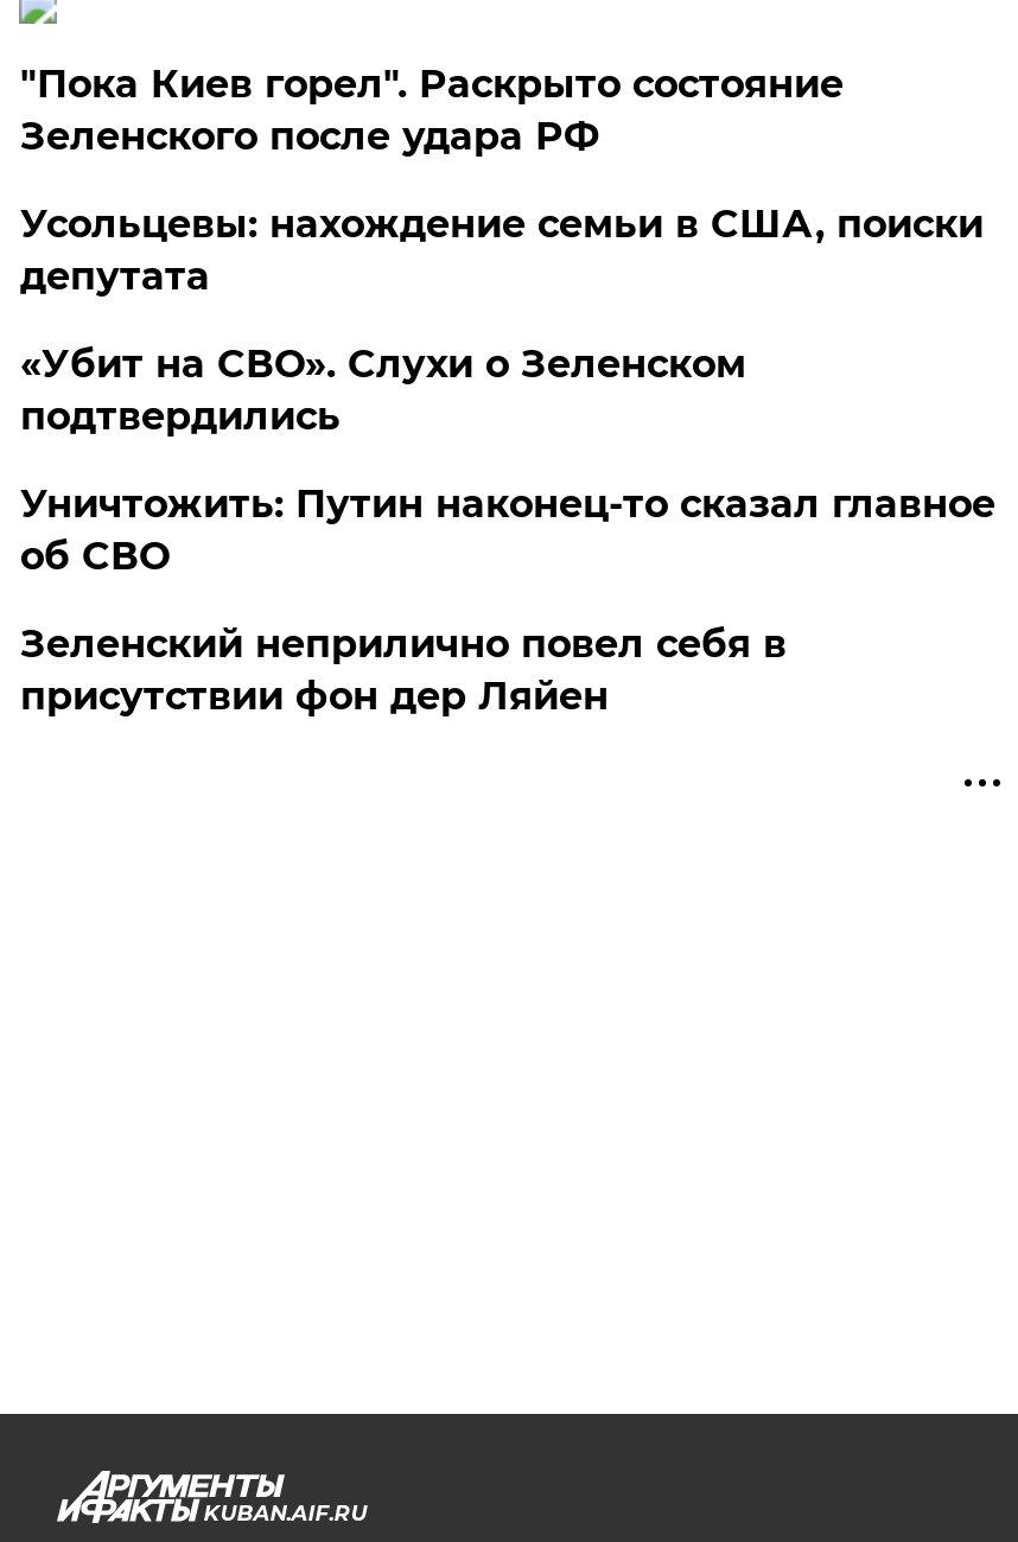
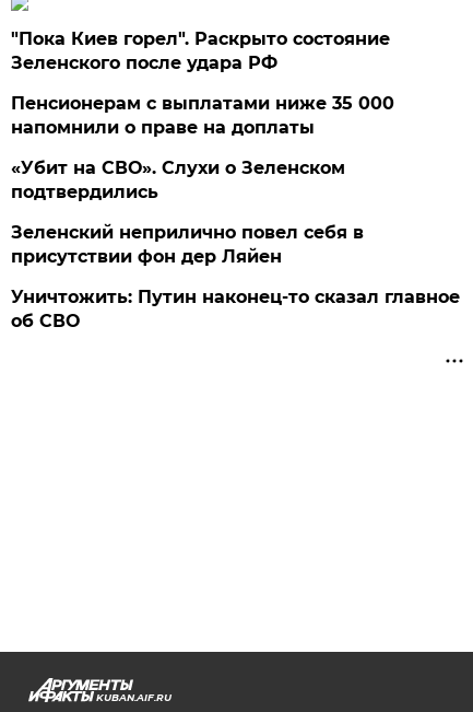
[20,202,983,299] Усольцевы: нахождение семьи в США, поиски | депутата -> [11,93,395,138] Пенсионерам с выплатами ниже 35 000 | напомнили о праве на доплаты
moved [20,482,995,579] -> [11,287,460,332]: Уничтожить: Путин наконец-то сказал главное | об СВО
moved [20,622,786,719] -> [11,222,364,267]: Зеленский неприлично повел cебя в | присутствии фон дер Ляйен

